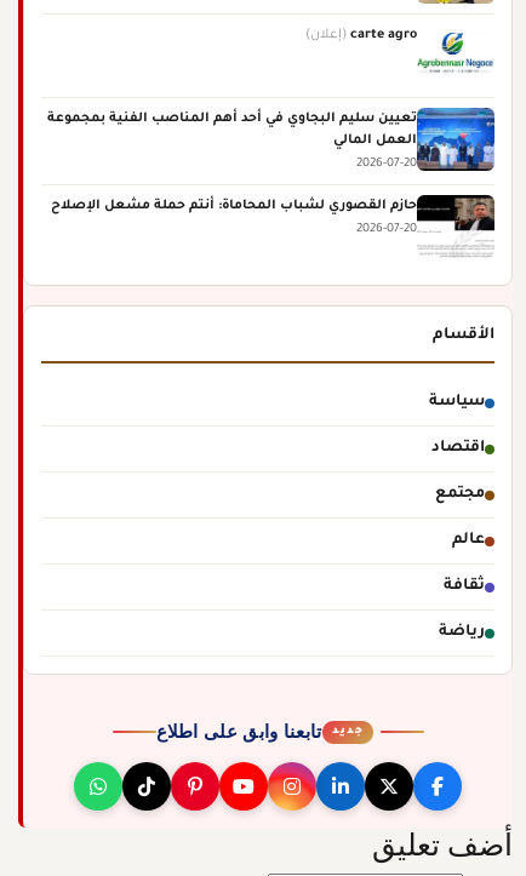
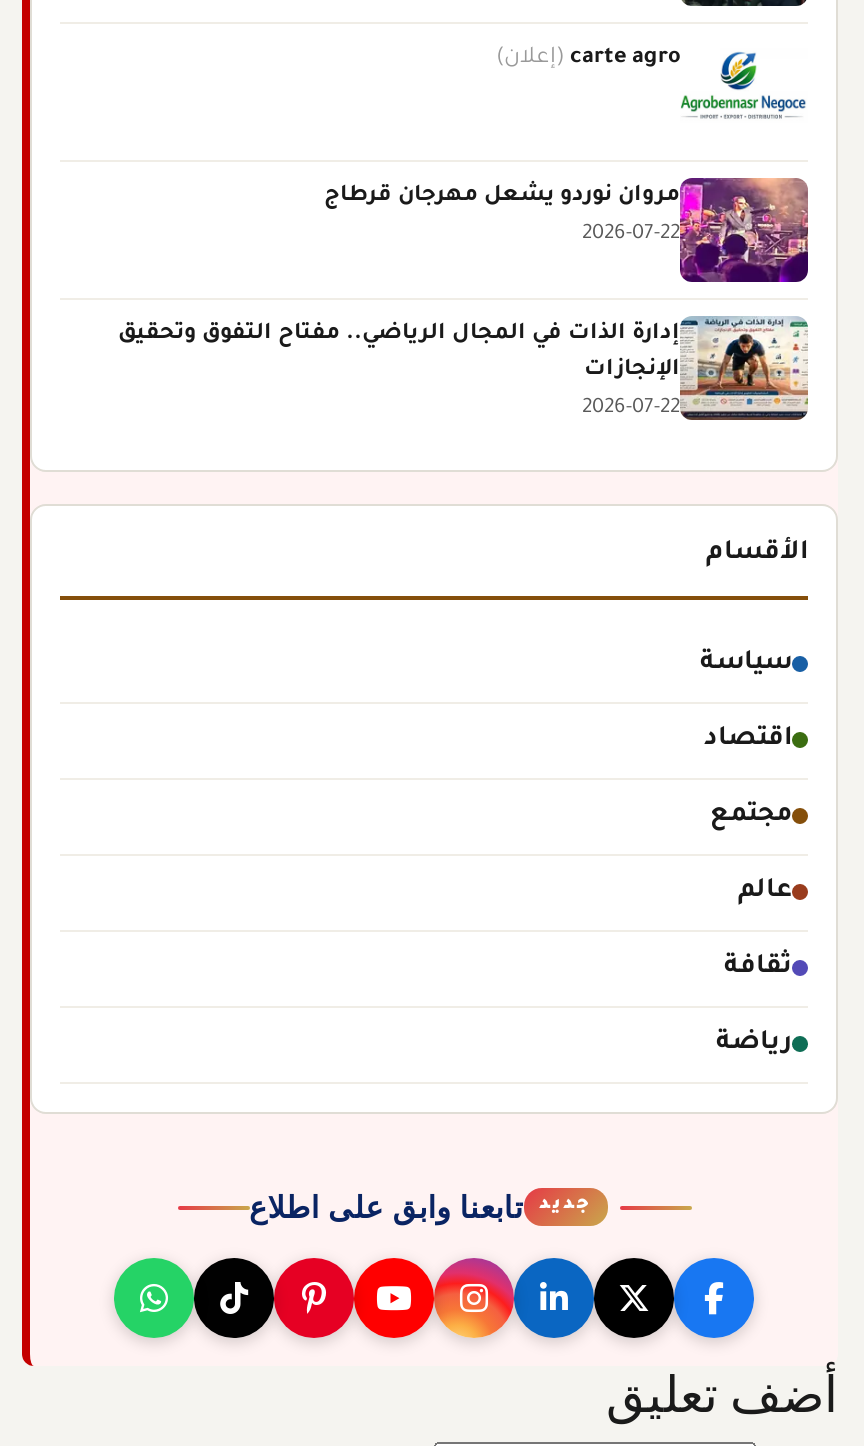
[47,107,496,172] [image] | تعيين سليم البجاوي في أحد أهم المناصب الفنية بمجموعة -> [324,176,810,284] [image] | مروان نوردو يشعل مهرجان قرطاج
[333,133,417,148] العمل المالي -> [582,224,680,246] 2026-07-22
[356,158,417,171] 2026-07-20 -> [118,322,680,346] إدارة الذات في المجال الرياضي.. مفتاح التفوق وتحقيق
[51,193,496,254] [image] | حازم القصوري لشباب المحاماة: أنتم حملة مشعل الإصلاح -> [584,316,810,422] [image] | الإنجازات
[356,223,417,236] 2026-07-20 -> [582,398,680,420] 2026-07-22

